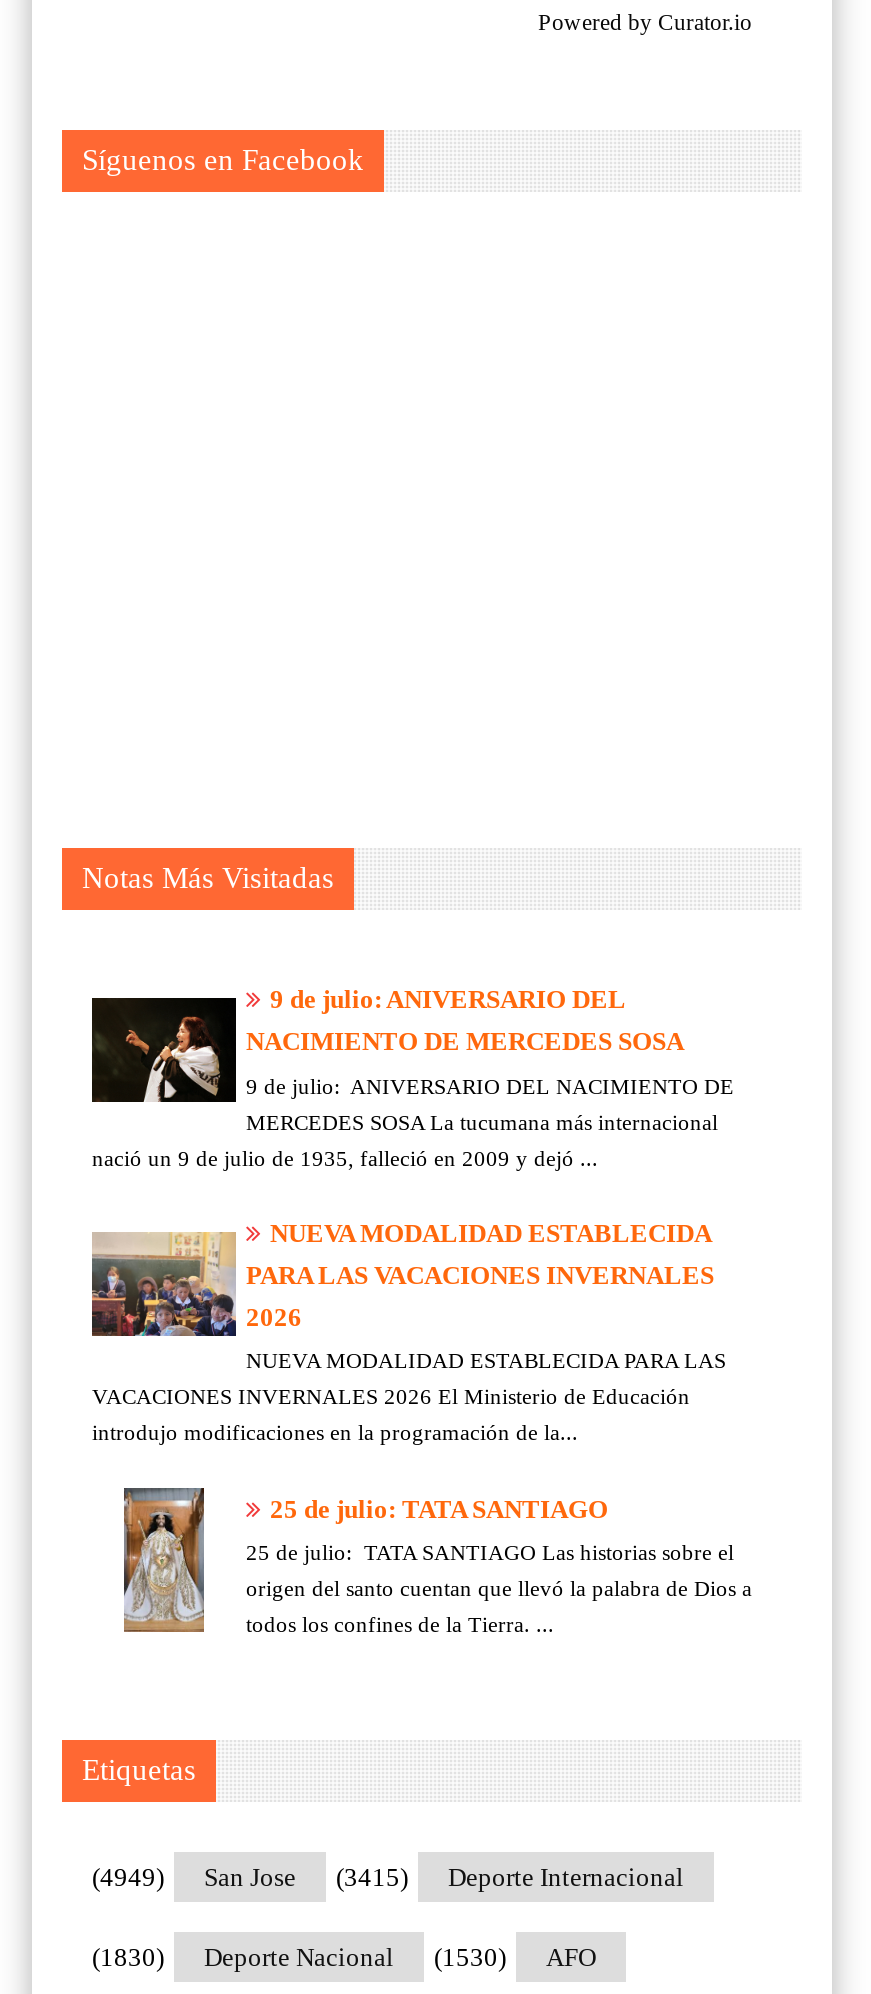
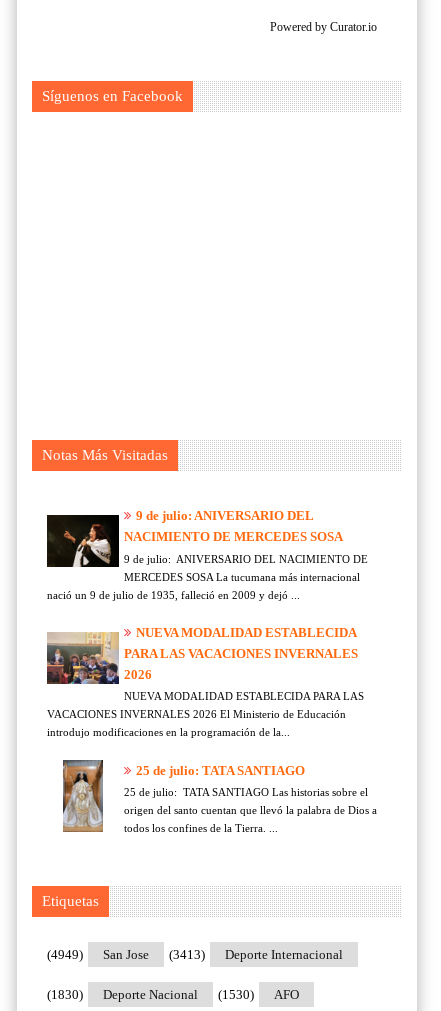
[92,1862,684,1892] (4949) San Jose (3415) Deporte Internacional -> [47,947,343,962] (4949) San Jose (3413) Deporte Internacional

